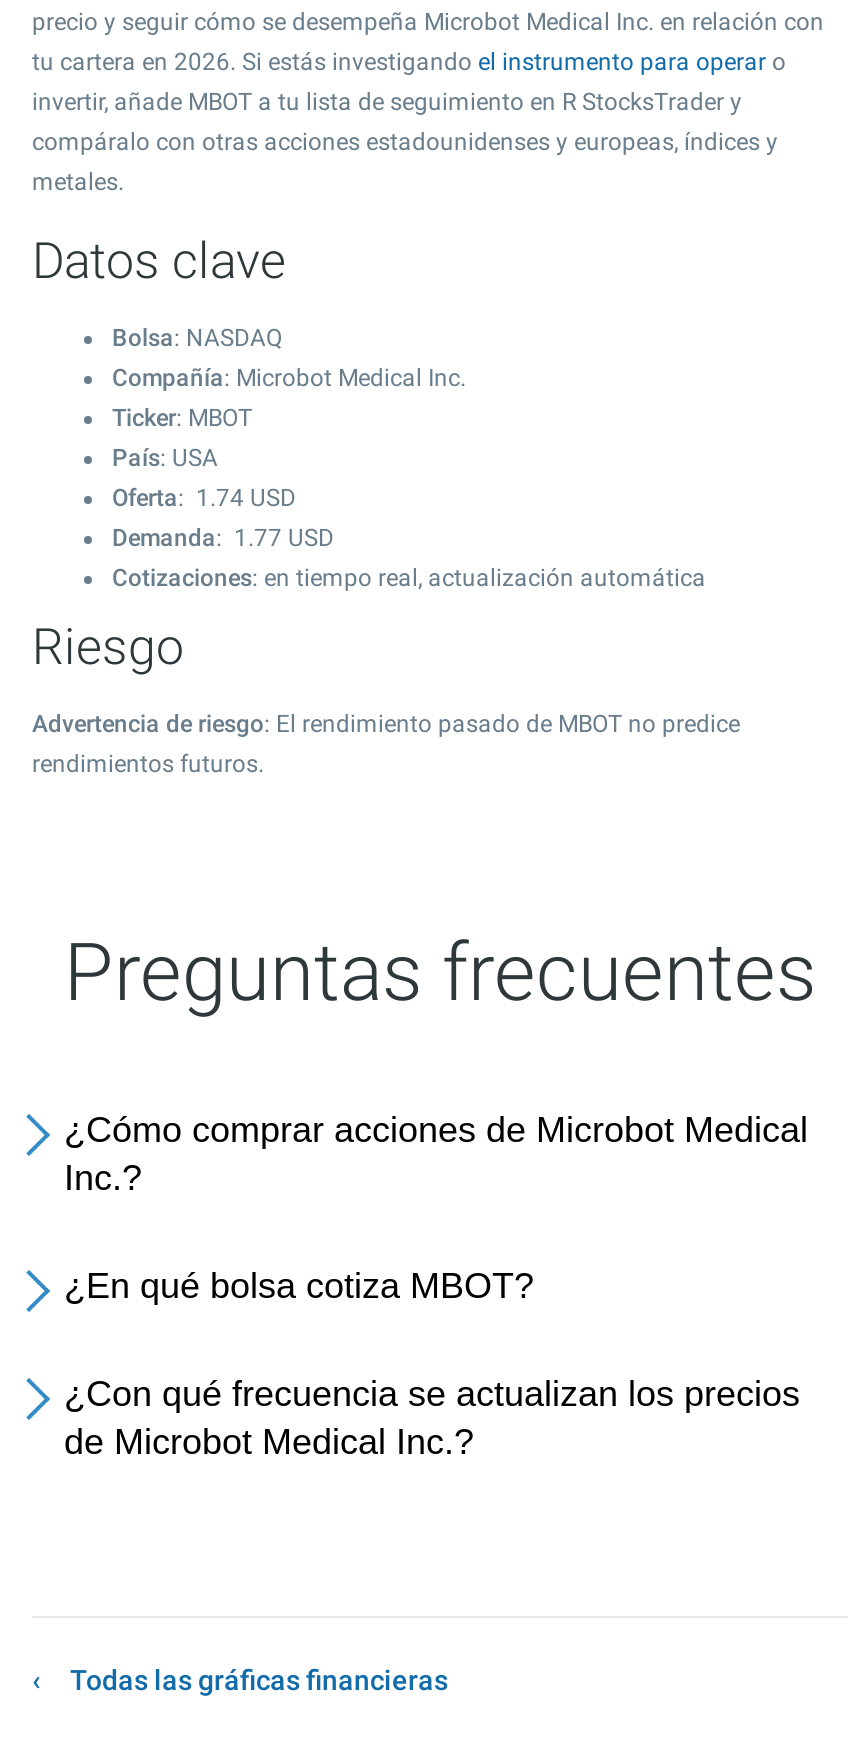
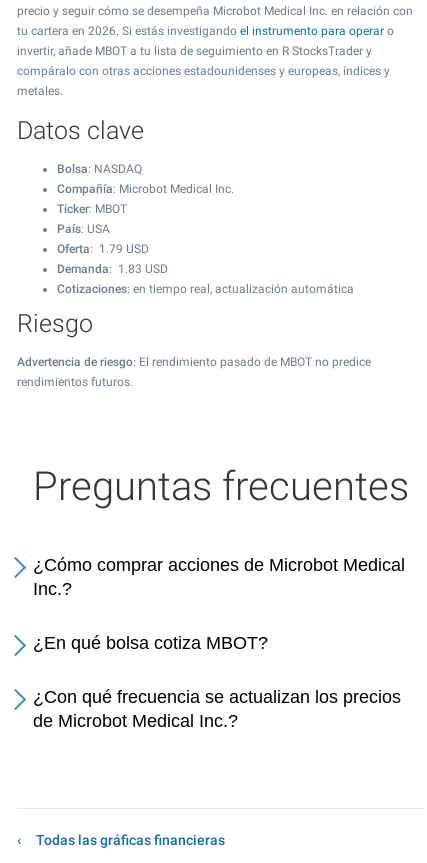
[112,484,296,512] Oferta: 1.74 USD -> [57,242,149,256] Oferta: 1.79 USD
[112,524,334,552] Demanda: 1.77 USD -> [57,262,168,276] Demanda: 1.83 USD

